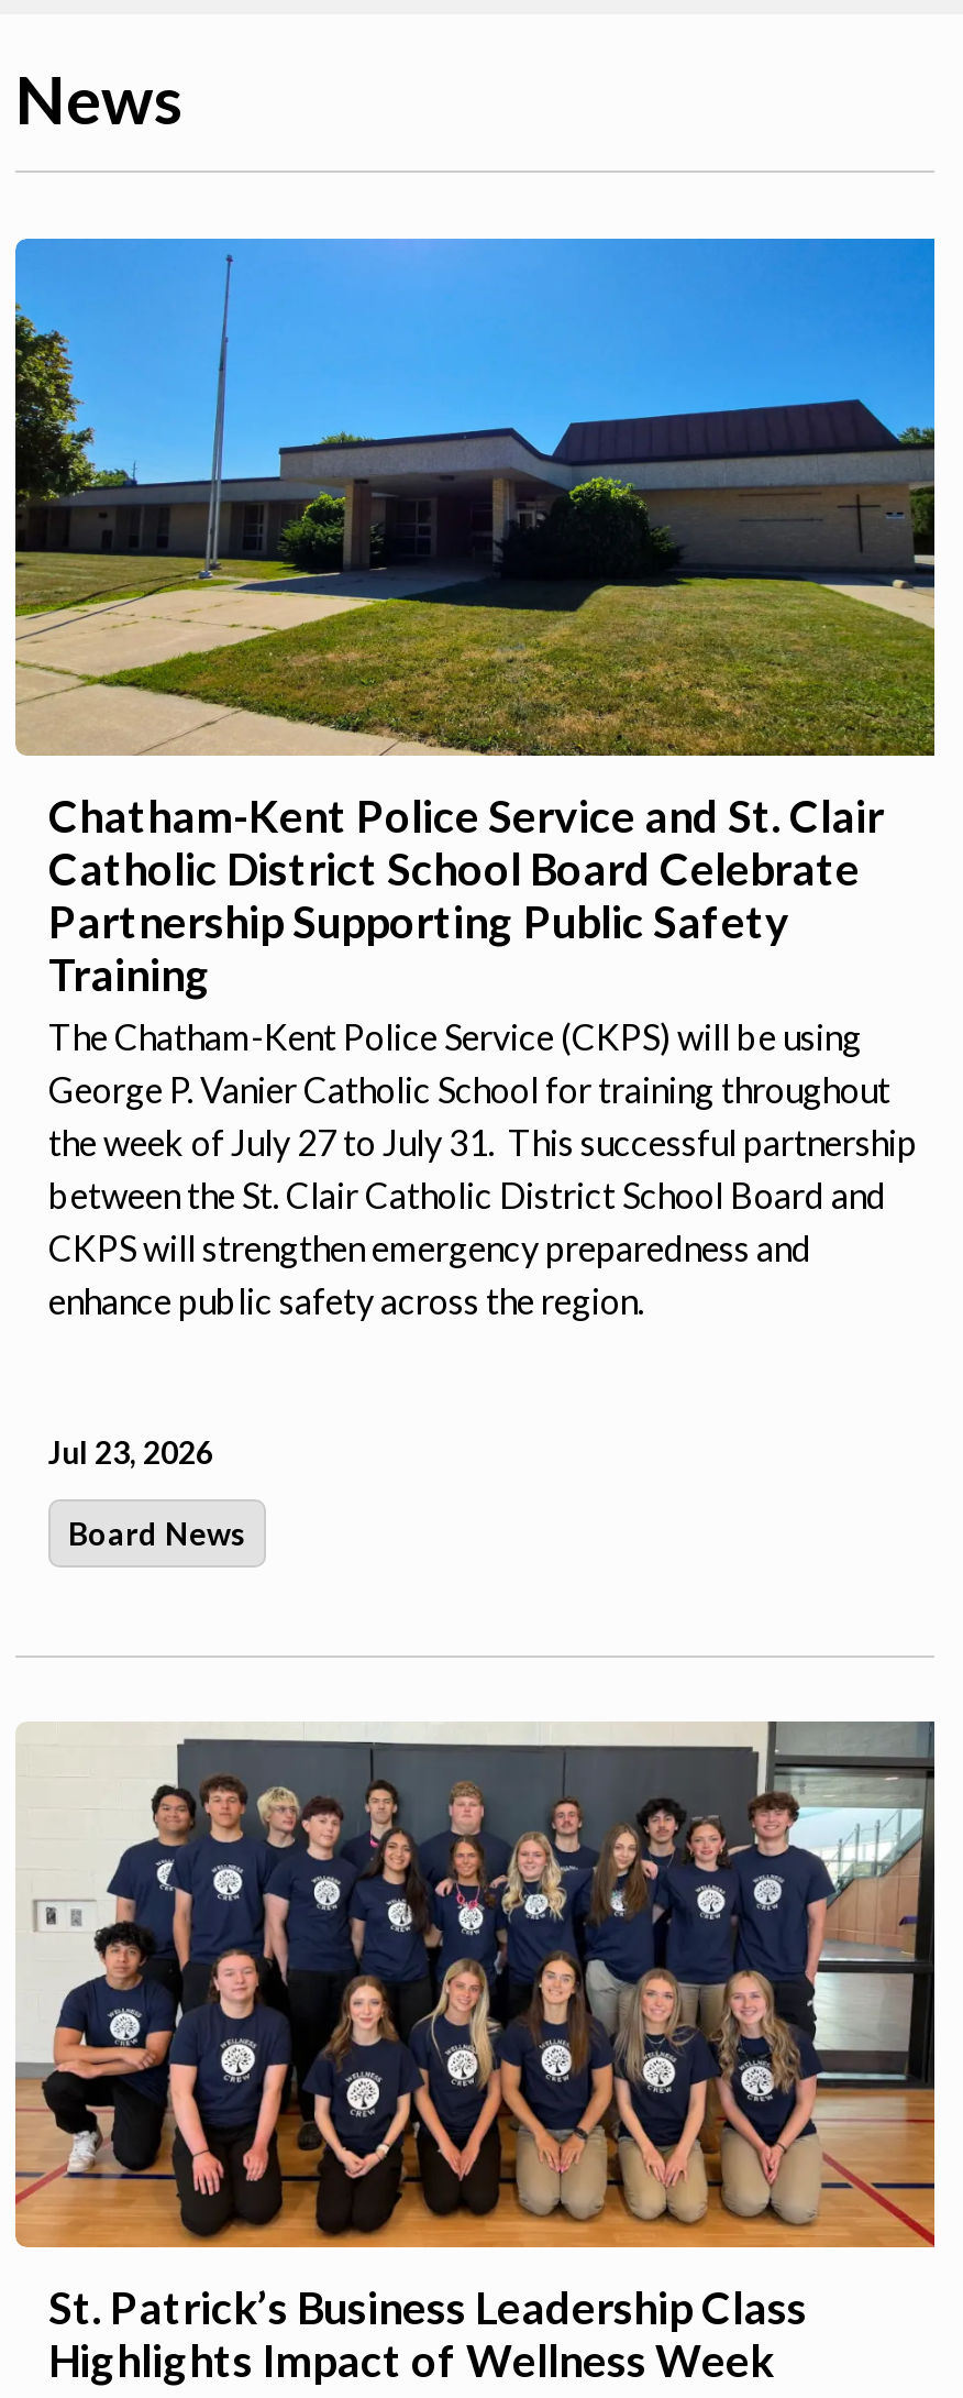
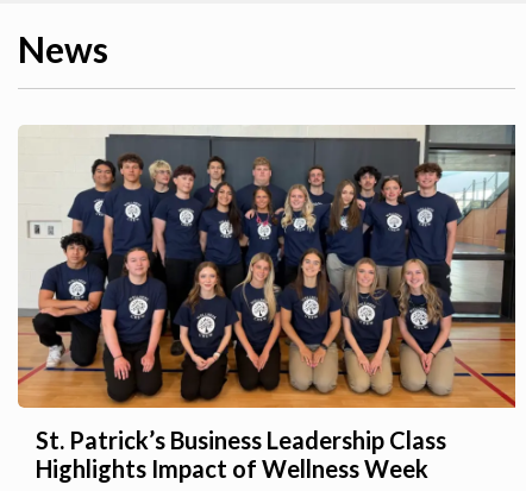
[13,237,937,1321] [image] | Chatham-Kent Police Service and St. Clair | Catholic District School Board Celebrate | Partnership Supporting Public Safety | Training | The Chatham-Kent Police Service (CKPS) will be using | George P. Vanier Catholic School for training throughout | the week of July 27 to July 31. This successful partnership | between the St. Clair Catholic District School Board and | CKPS will strengthen emergency preparedness and | enhance public safety across the region. -> none
[48,1433,246,1552] Jul 23, 2026 | Board News -> none

